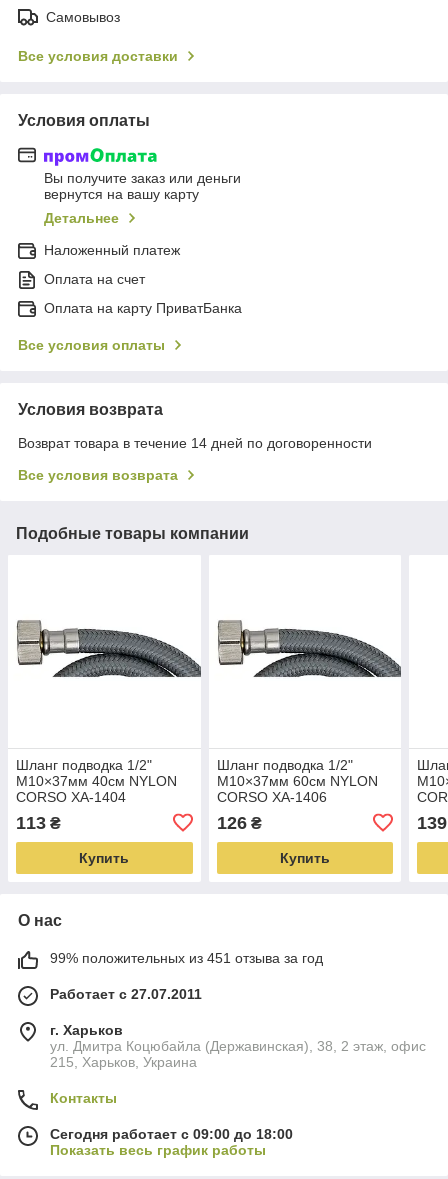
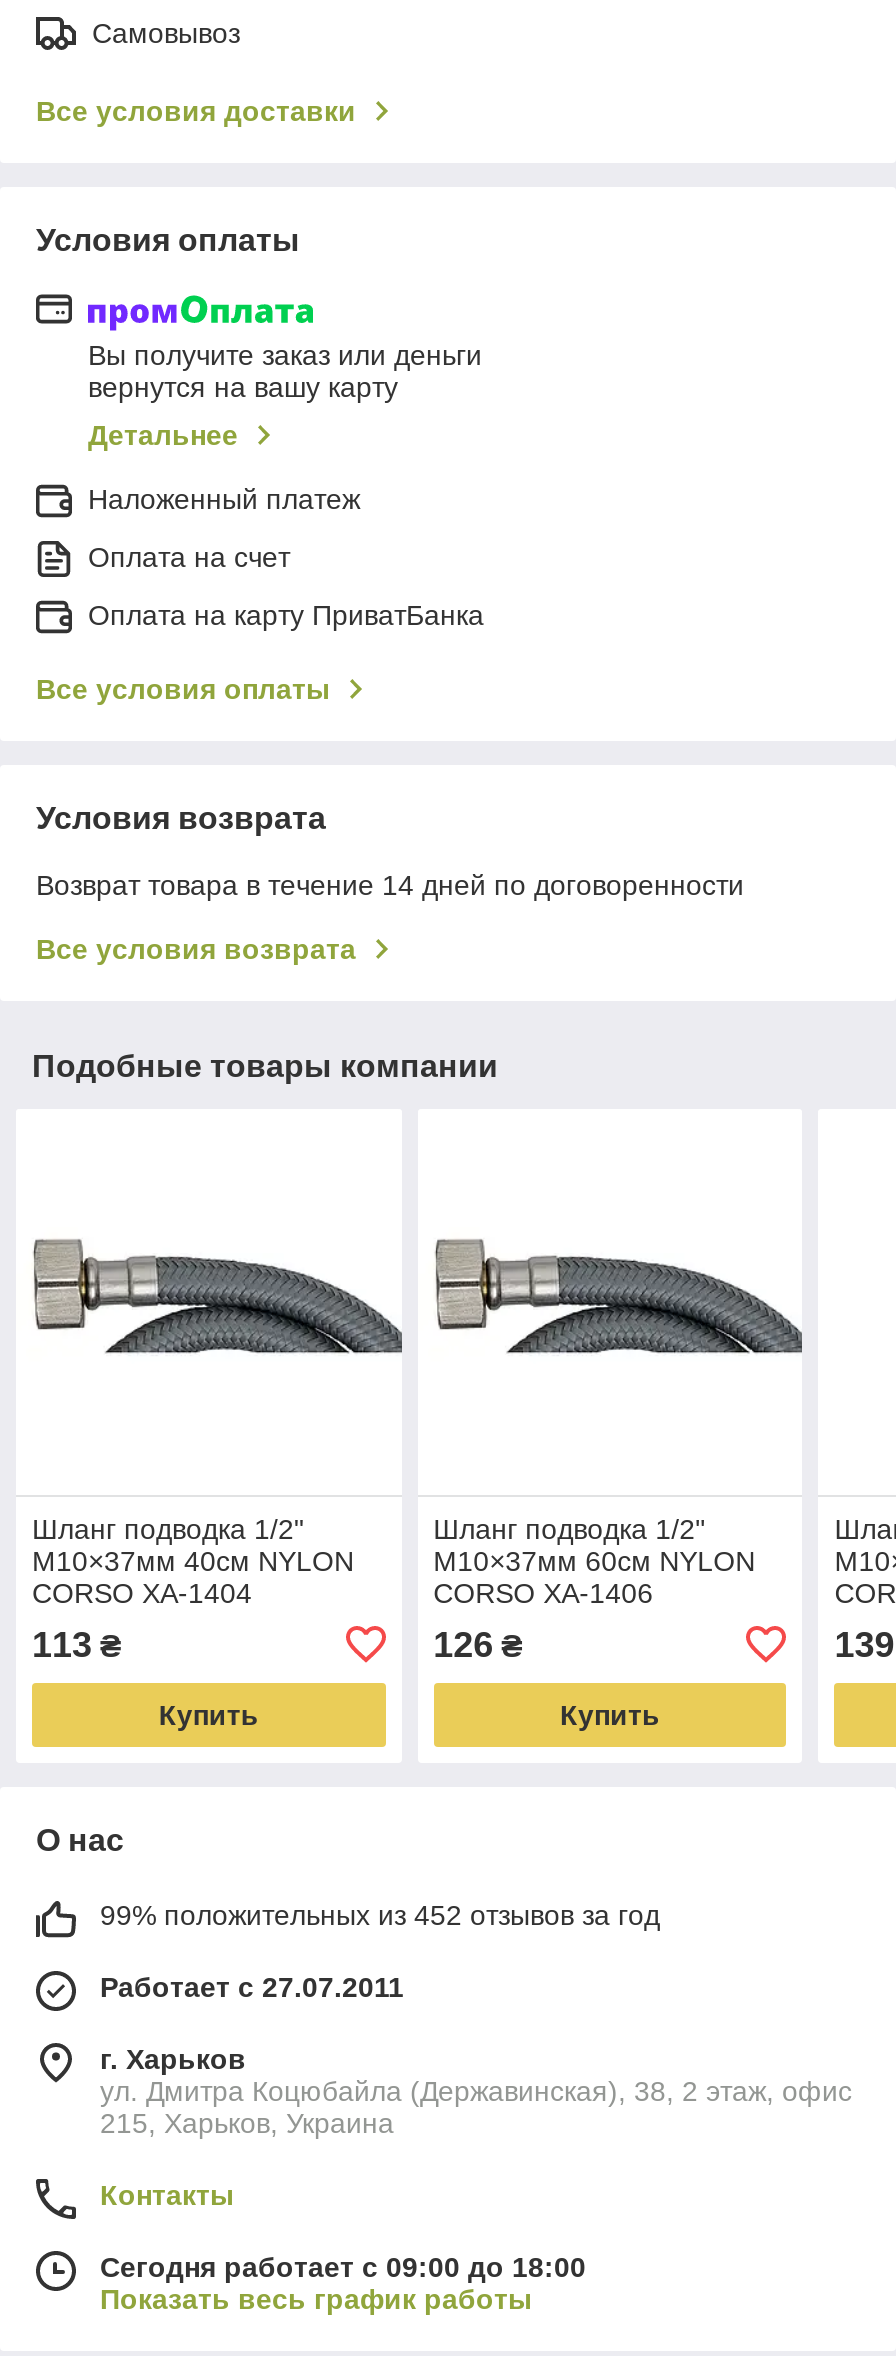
[50,950,323,966] 99% положительных из 451 отзыва за год -> [100,1899,660,1931] 99% положительных из 452 отзывов за год

